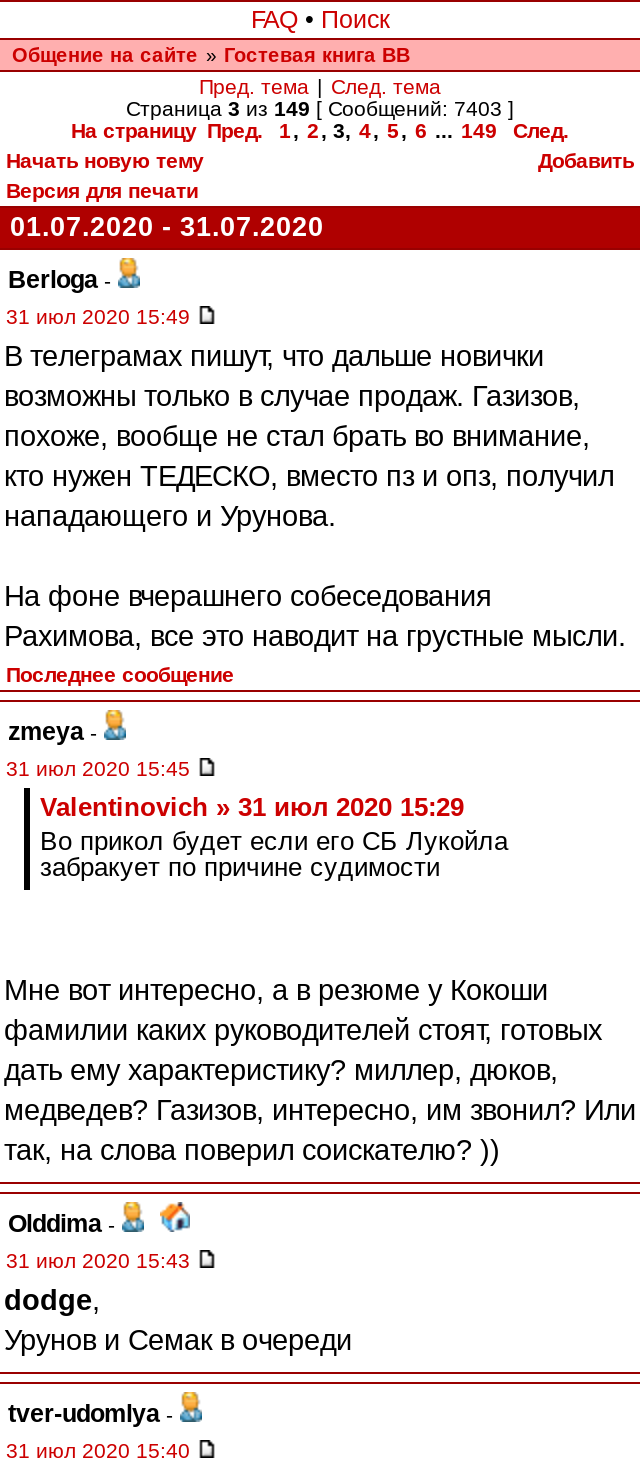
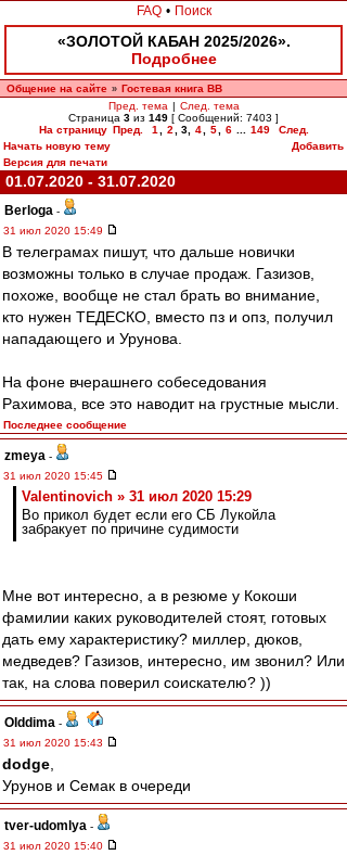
none -> [57,33,290,67] «ЗОЛОТОЙ КАБАН 2025/2026». | Подробнее

